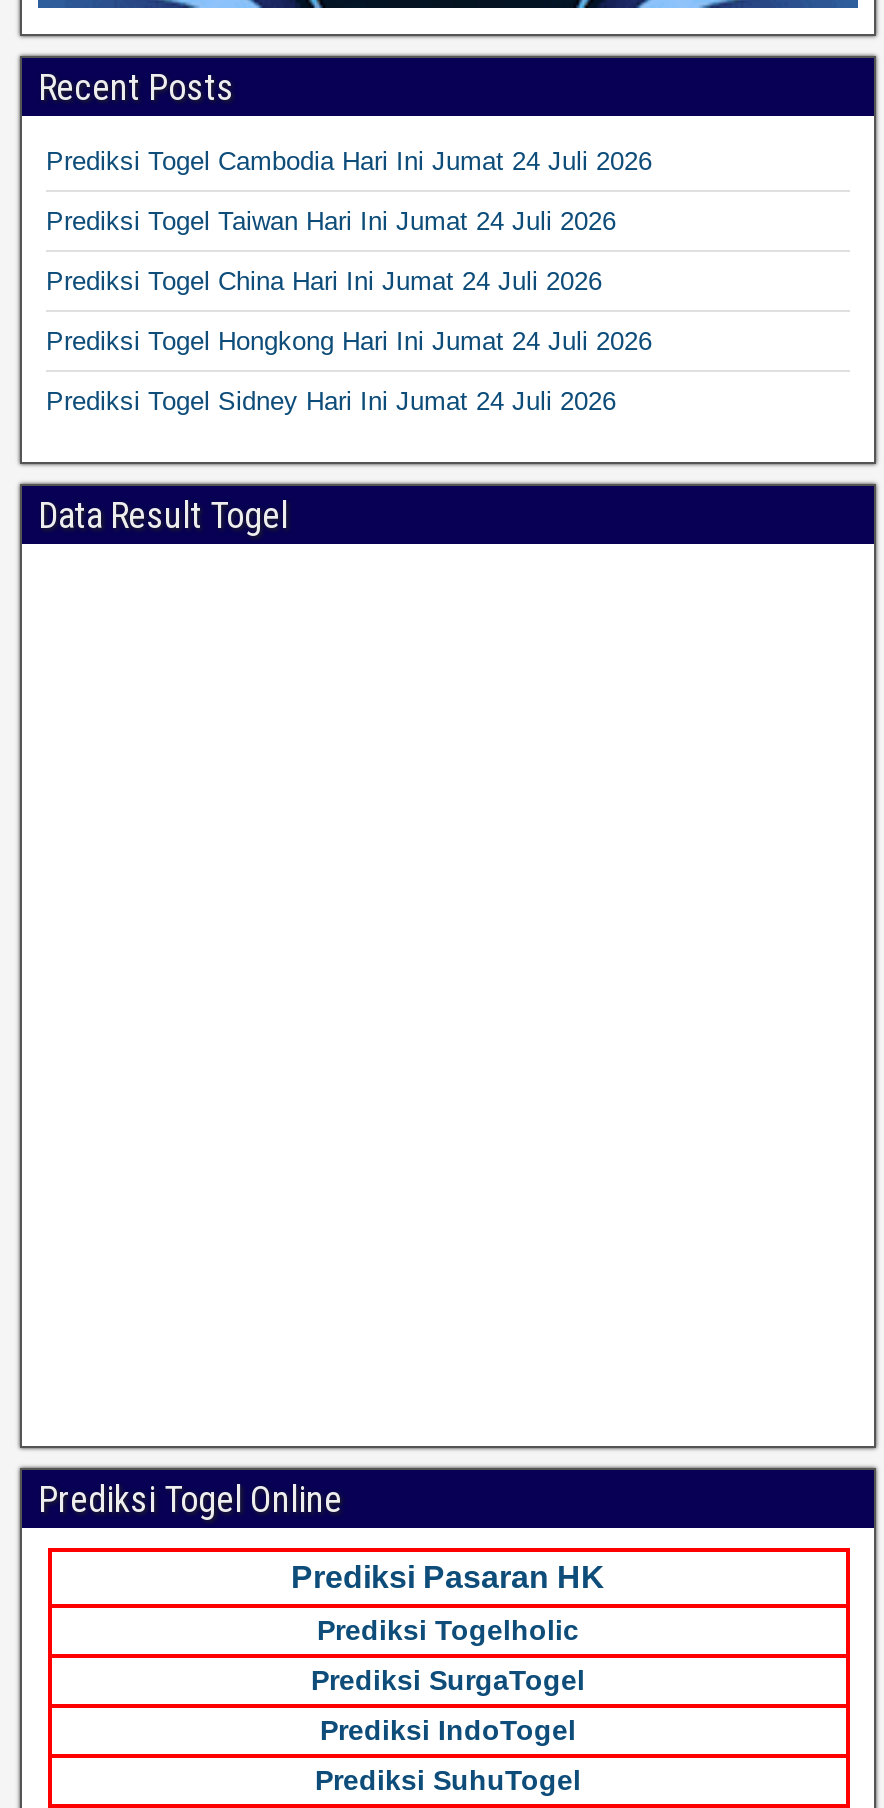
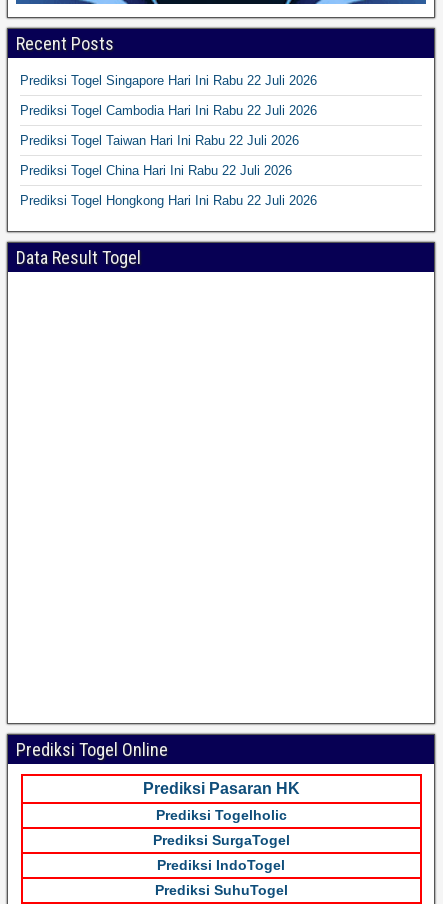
[46,146,652,176] Prediksi Togel Cambodia Hari Ini Jumat 24 Juli 2026 -> [20,73,317,88] Prediksi Togel Singapore Hari Ini Rabu 22 Juli 2026
[46,206,616,236] Prediksi Togel Taiwan Hari Ini Jumat 24 Juli 2026 -> [20,103,317,118] Prediksi Togel Cambodia Hari Ini Rabu 22 Juli 2026
[46,266,602,296] Prediksi Togel China Hari Ini Jumat 24 Juli 2026 -> [20,133,299,148] Prediksi Togel Taiwan Hari Ini Rabu 22 Juli 2026
[46,326,652,356] Prediksi Togel Hongkong Hari Ini Jumat 24 Juli 2026 -> [20,163,292,178] Prediksi Togel China Hari Ini Rabu 22 Juli 2026
[46,386,616,416] Prediksi Togel Sidney Hari Ini Jumat 24 Juli 2026 -> [20,193,317,208] Prediksi Togel Hongkong Hari Ini Rabu 22 Juli 2026

